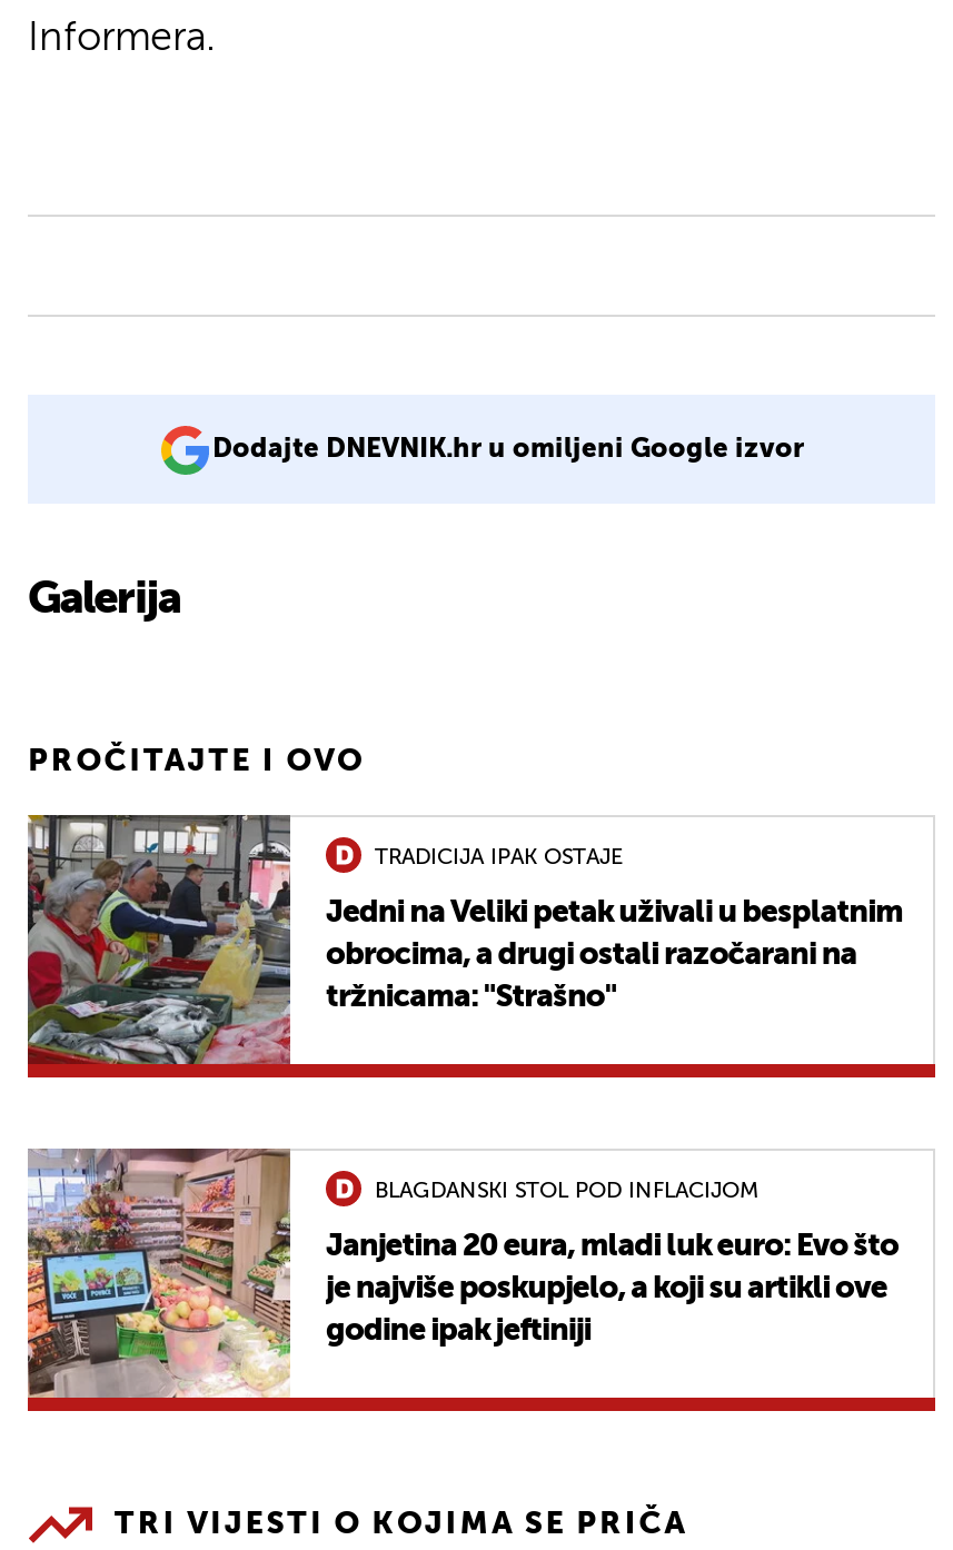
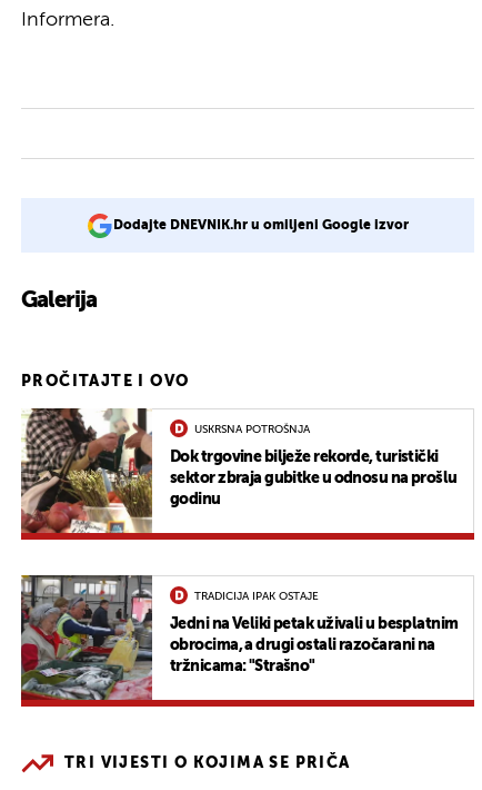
none -> [20,408,457,534] [image] | USKRSNA POTROŠNJA | Dok trgovine bilježe rekorde, turistički | sektor zbraja gubitke u odnosu na prošlu | godinu
moved [23,811,903,1069] -> [19,573,458,702]: [image] | TRADICIJA IPAK OSTAJE | Jedni na Veliki petak uživali u besplatnim | obrocima, a drugi ostali razočarani na | tržnicama: "Strašno"
[26,1149,899,1400] [image] | BLAGDANSKI STOL POD INFLACIJOM | Janjetina 20 eura, mladi luk euro: Evo što | je najviše poskupjelo, a koji su artikli ove | godine ipak jeftiniji -> none

